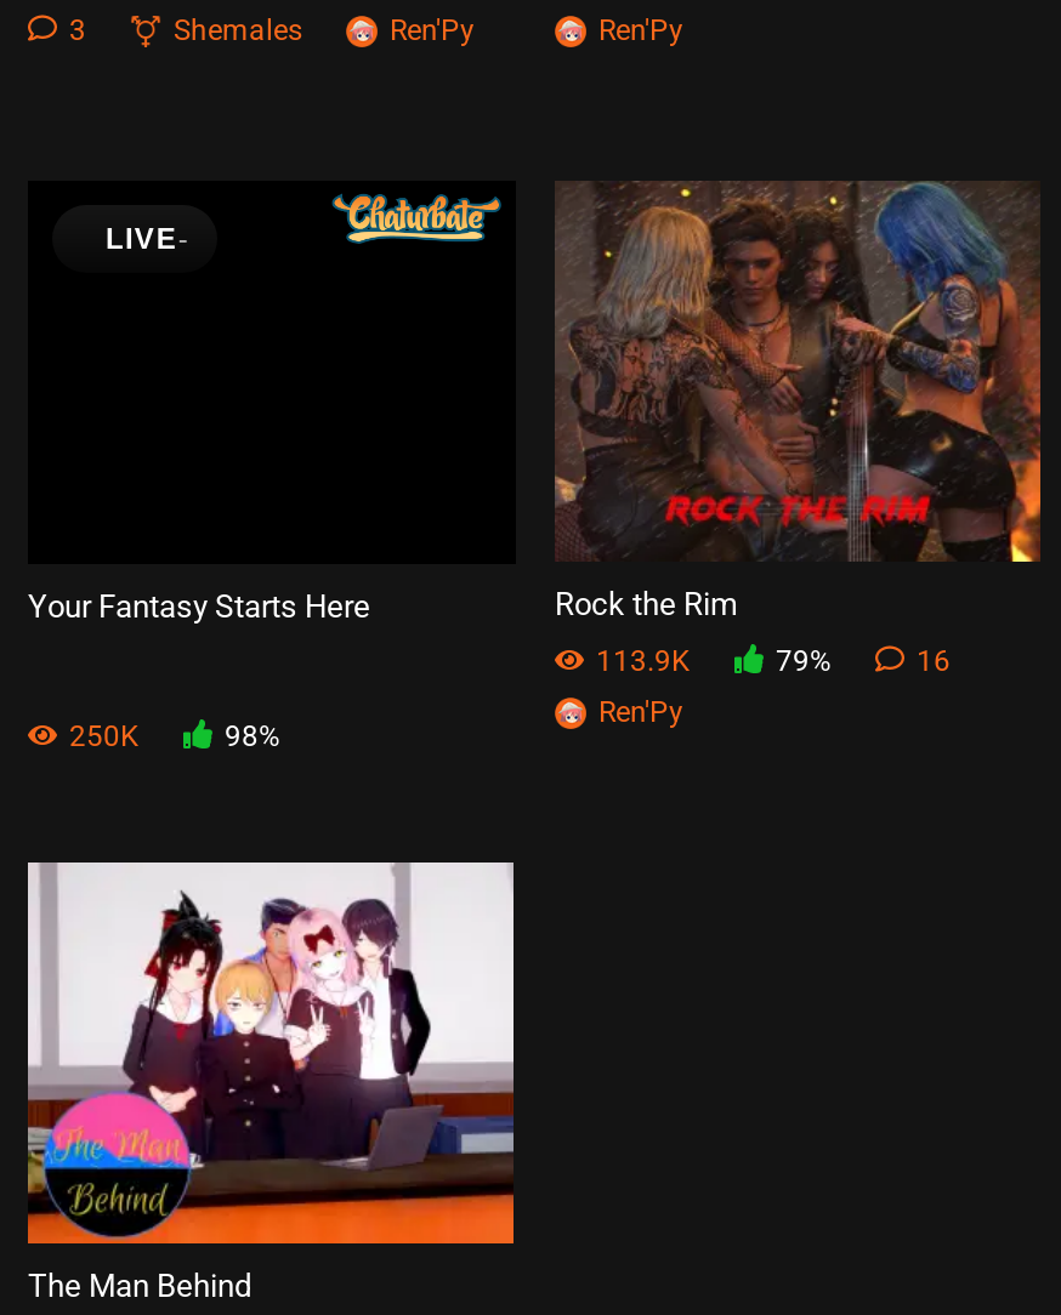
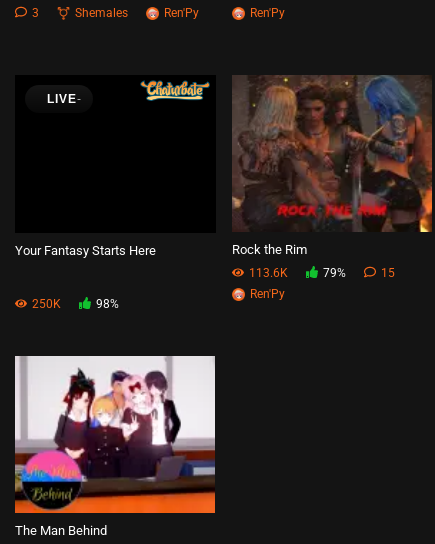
[596,643,691,677] 113.9K -> [249,266,288,280] 113.6K
[917,643,951,677] 16 -> [381,266,395,280] 15

